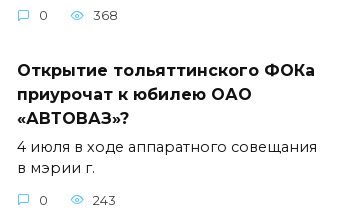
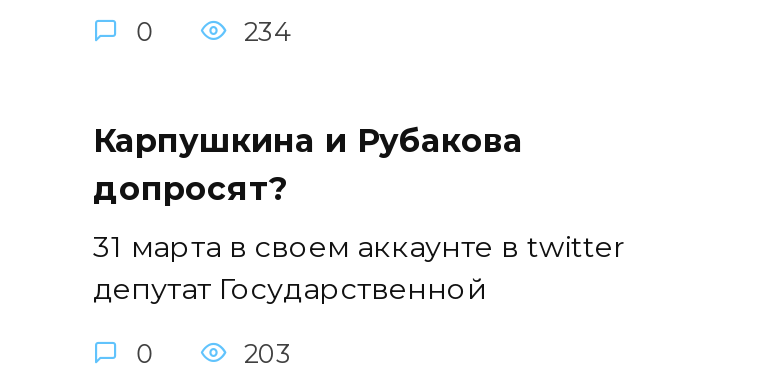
[92,8,117,23] 368 -> [244,16,290,46] 234
[17,61,315,128] Открытие тольяттинского ФОКа | приурочат к юбилею ОАО | «АВТОВАЗ»? -> [93,122,523,208] Карпушкина и Рубакова | допросят?
[17,138,317,177] 4 июля в ходе аппаратного совещания | в мэрии г. -> [93,229,625,307] 31 марта в своем аккаунте в twitter | депутат Государственной
[92,193,115,208] 243 -> [244,338,292,368] 203

